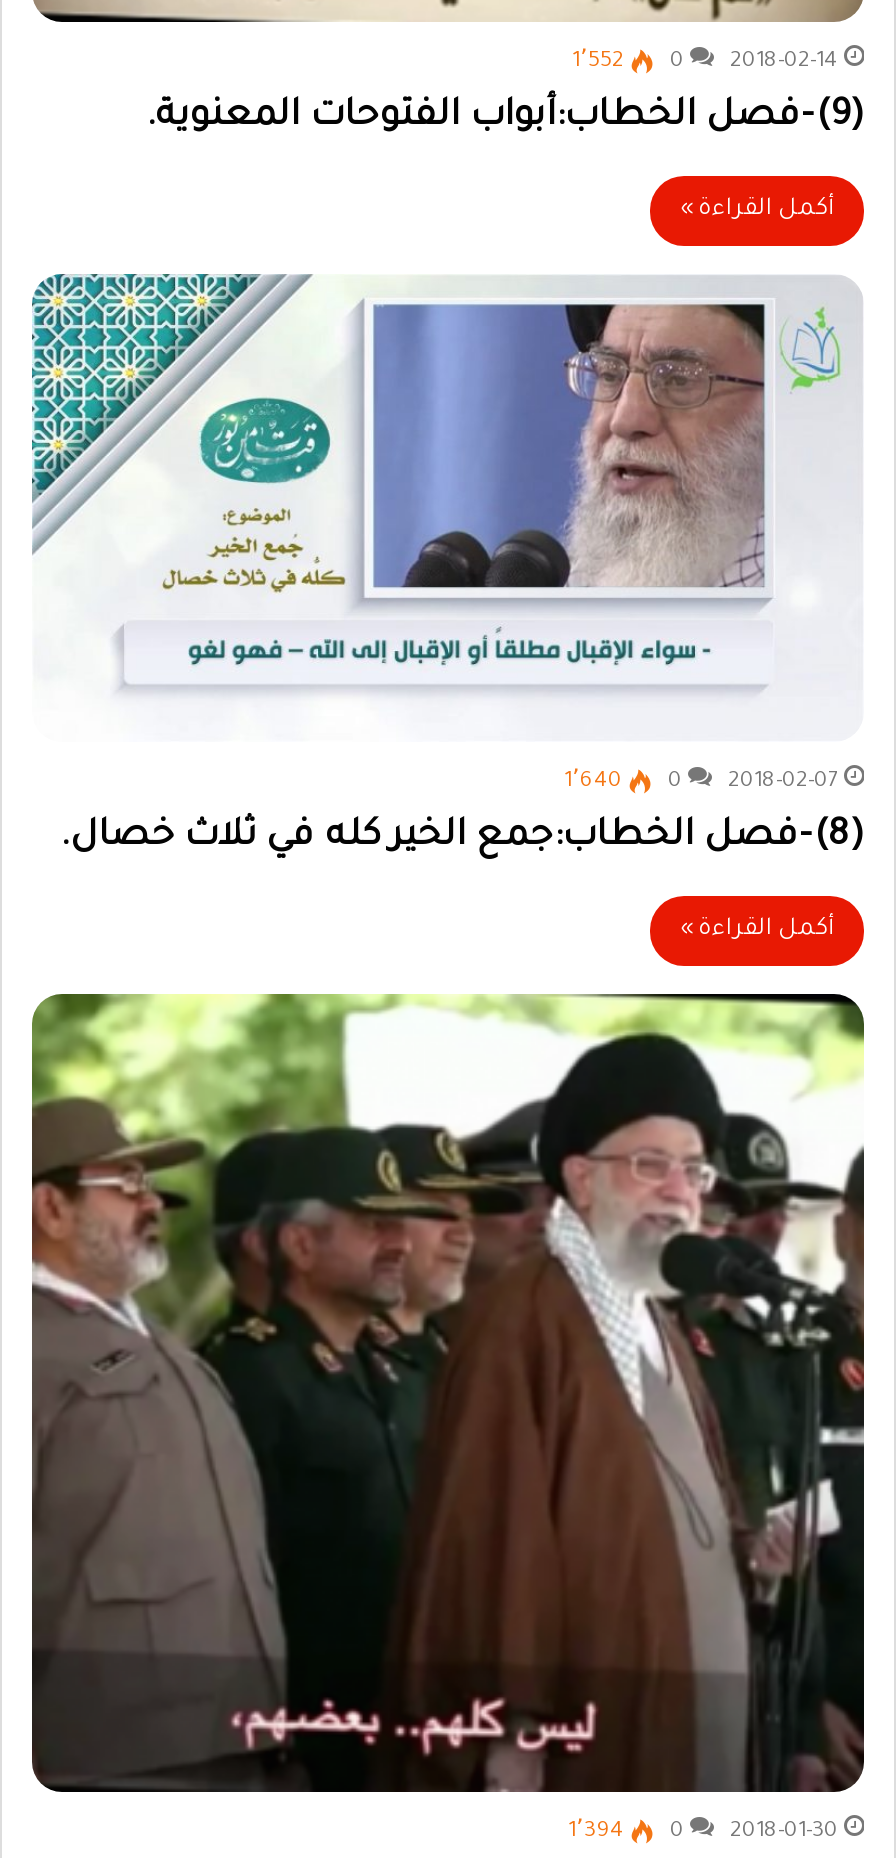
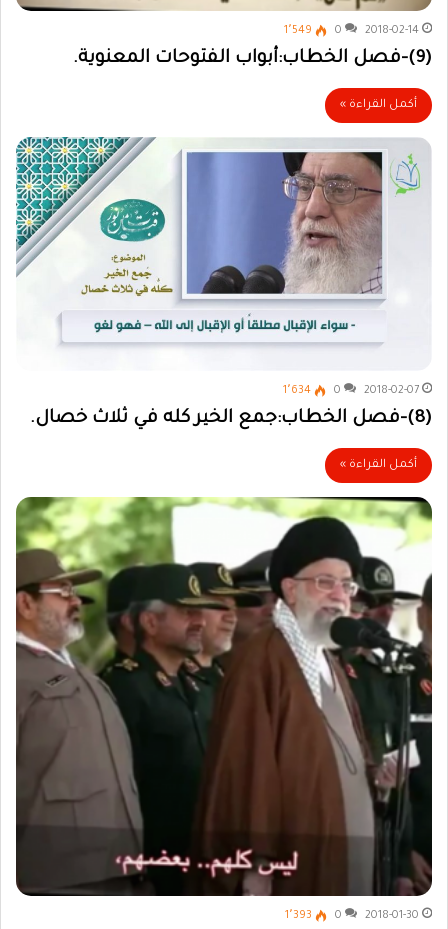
[572,50,838,74] 1٬552 0 2018-02-14 -> [284,25,419,37] 1٬549 0 2018-02-14
[564,770,838,794] 1٬640 0 2018-02-07 -> [283,385,419,397] 1٬634 0 2018-02-07
[568,1820,838,1844] 1٬394 0 2018-01-30 -> [285,910,419,922] 1٬393 0 2018-01-30

